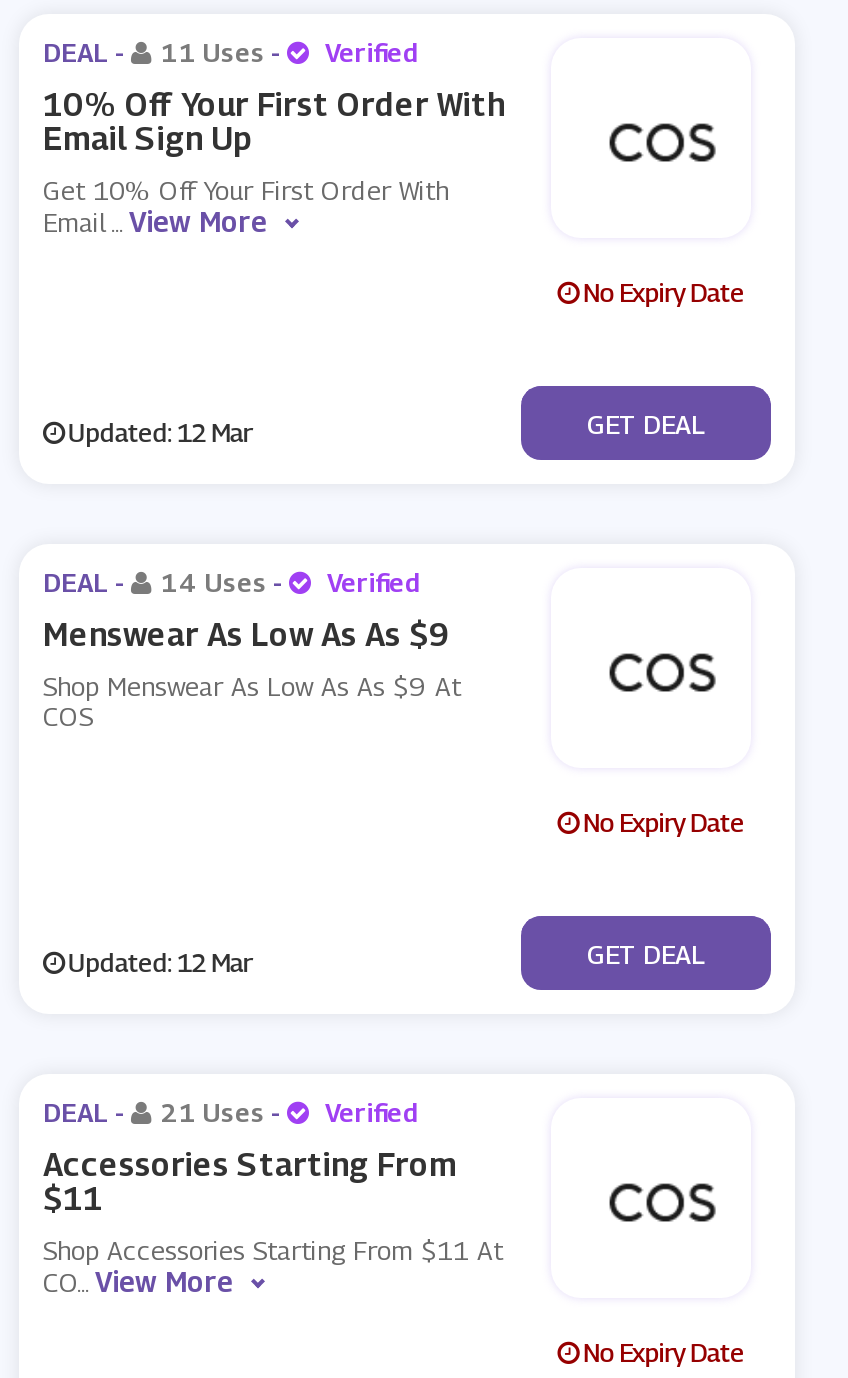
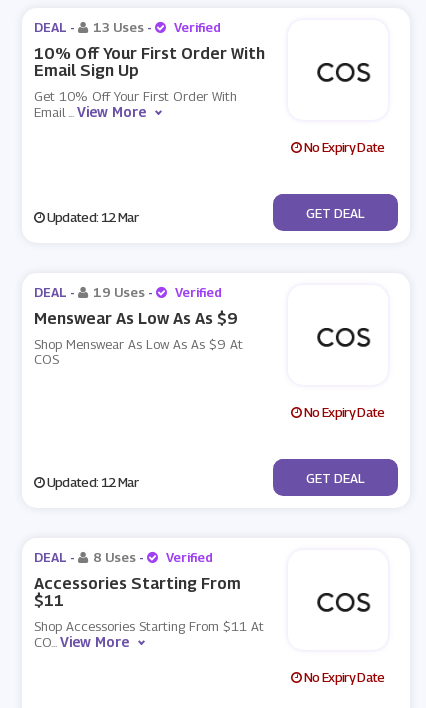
[43,37,419,69] DEAL - 11 Uses - Verified -> [34,19,221,35] DEAL - 13 Uses - Verified
[43,567,421,599] DEAL - 14 Uses - Verified -> [34,284,222,300] DEAL - 19 Uses - Verified
[43,1097,419,1129] DEAL - 21 Uses - Verified -> [34,549,213,565] DEAL - 8 Uses - Verified

